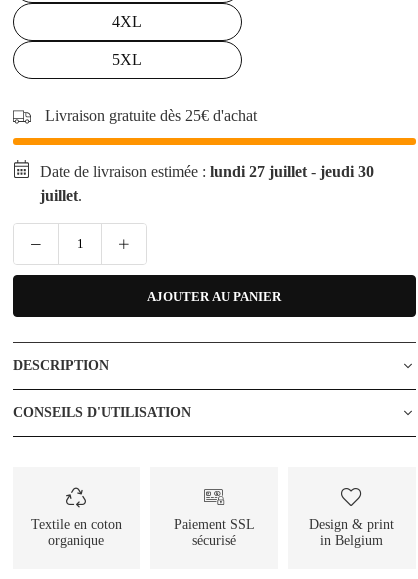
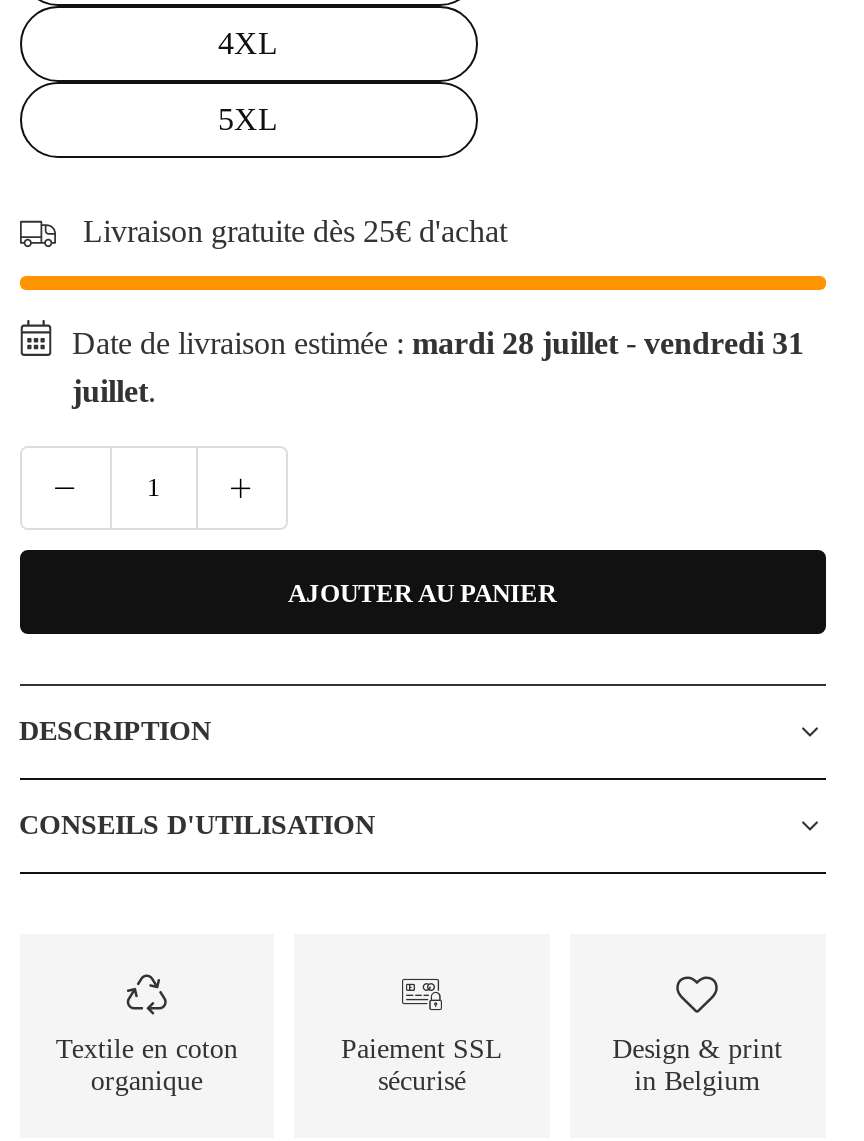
[40,163,374,180] Date de livraison estimée : lundi 27 juillet - jeudi 30 -> [72,327,804,361] Date de livraison estimée : mardi 28 juillet - vendredi 31

